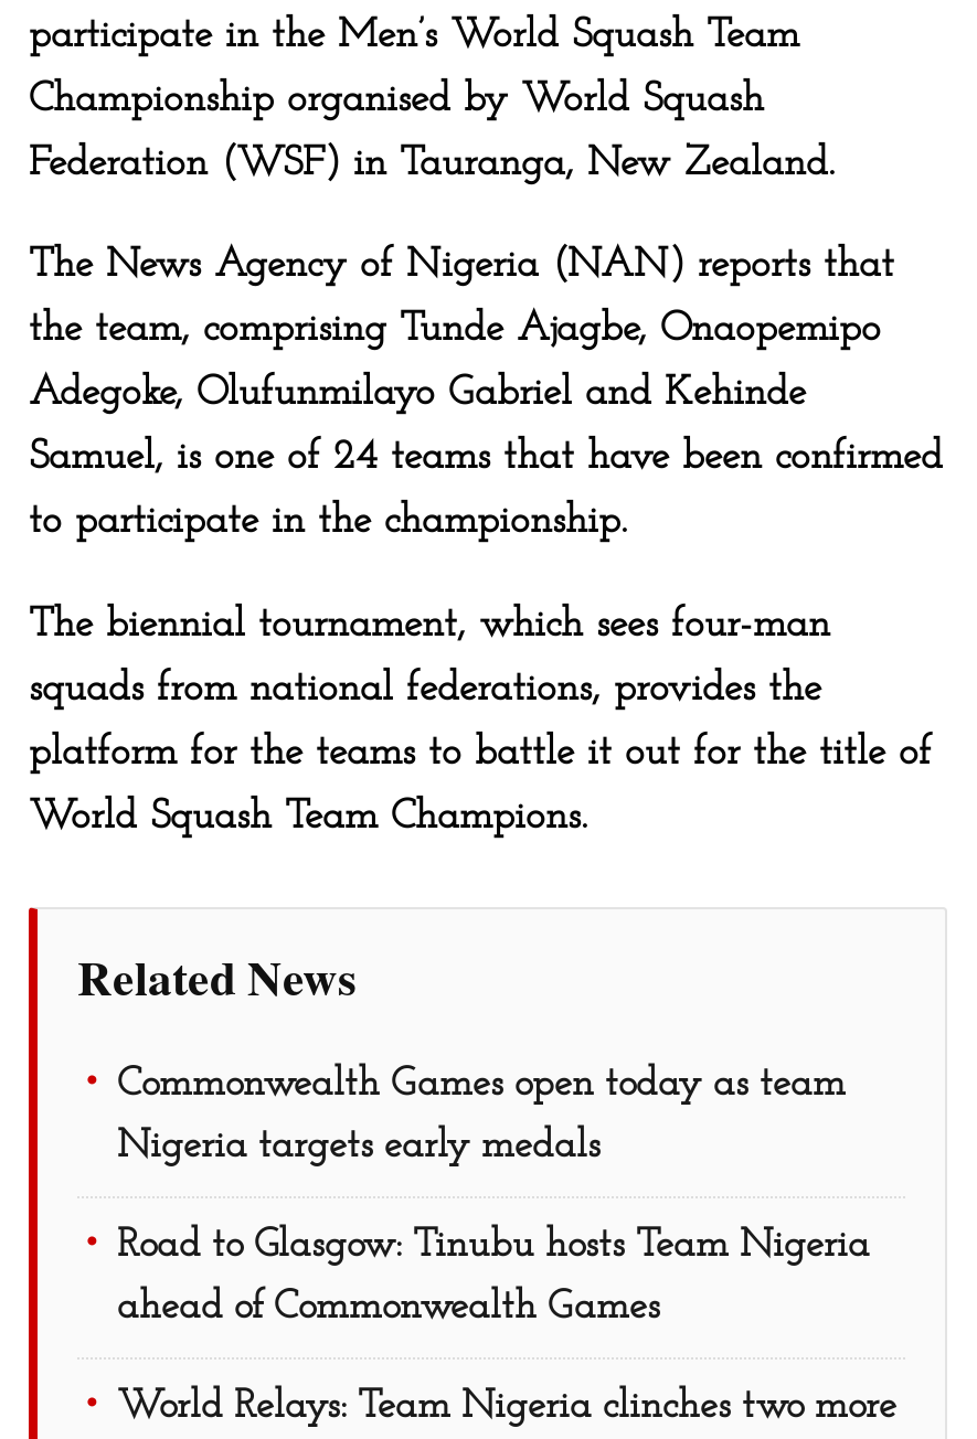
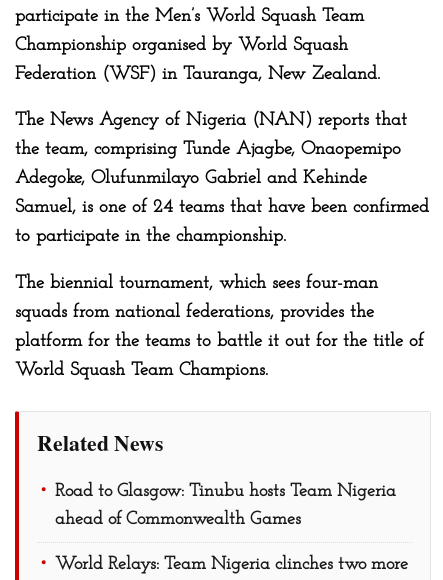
[117,1063,846,1167] Commonwealth Games open today as team | Nigeria targets early medals -> none

